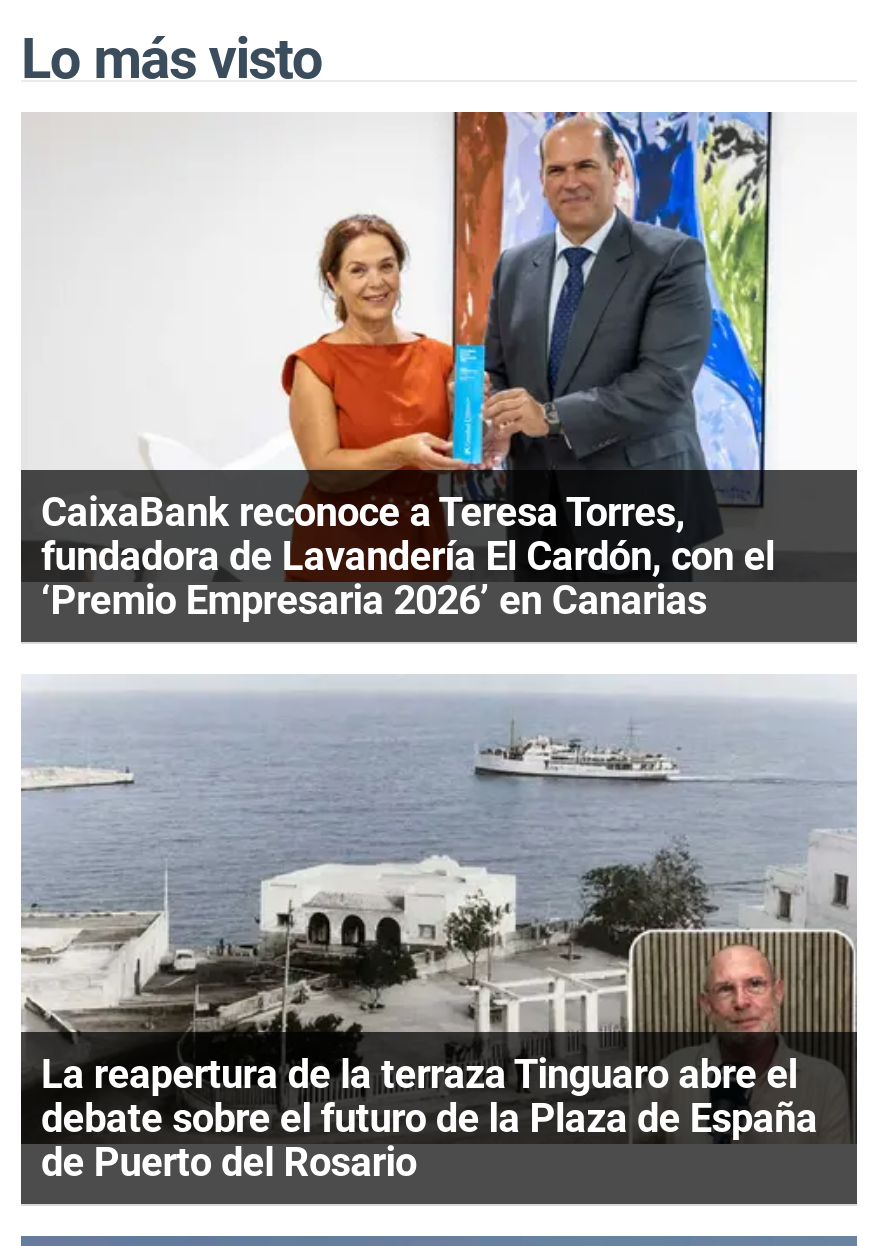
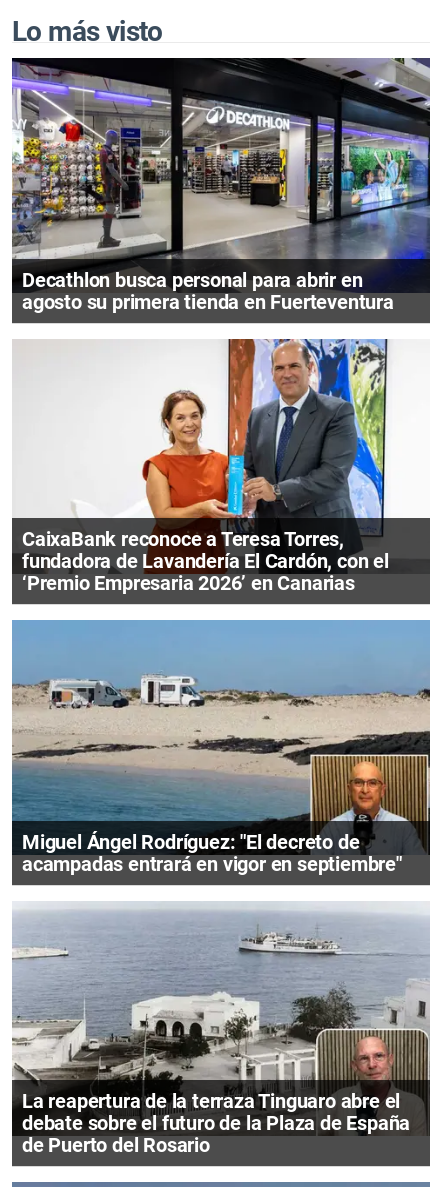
none -> [11,57,431,314] [image] | Decathlon busca personal para abrir en | agosto su primera tienda en Fuerteventura
none -> [11,620,430,876] [image] | Miguel Ángel Rodríguez: "El decreto de | acampadas entrará en vigor en septiembre"

